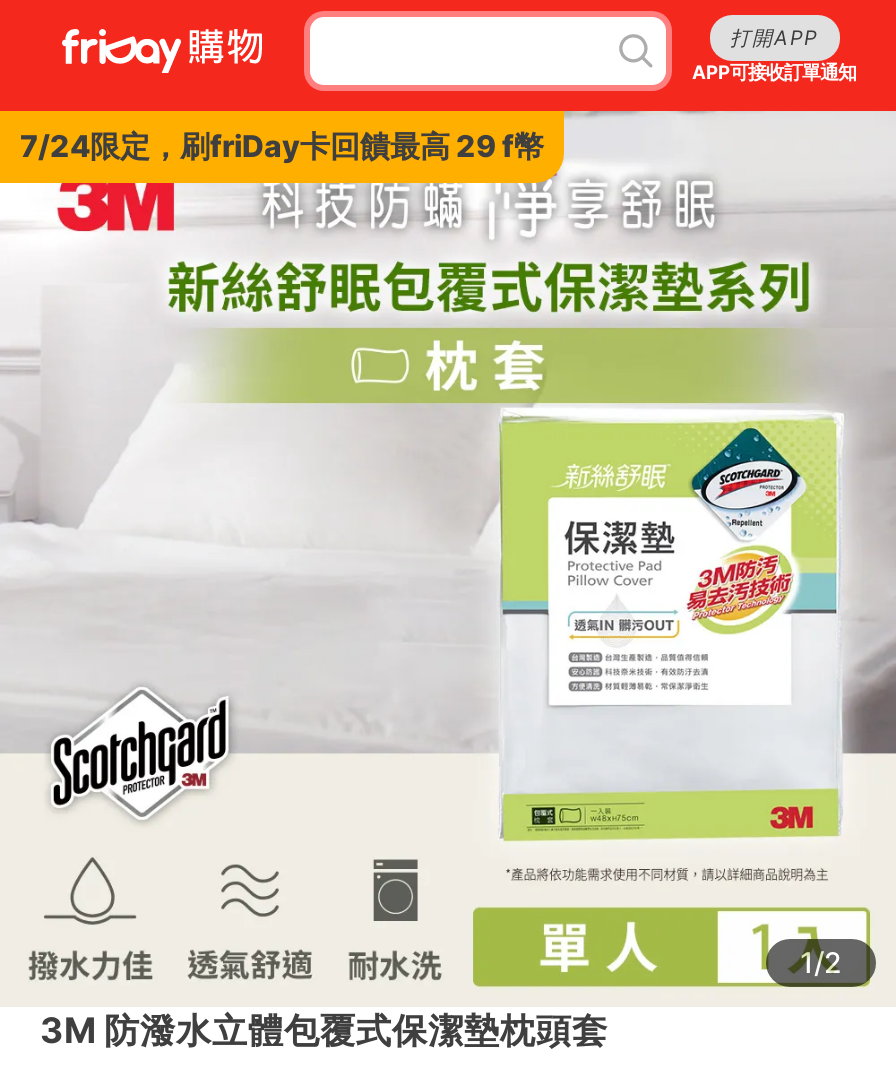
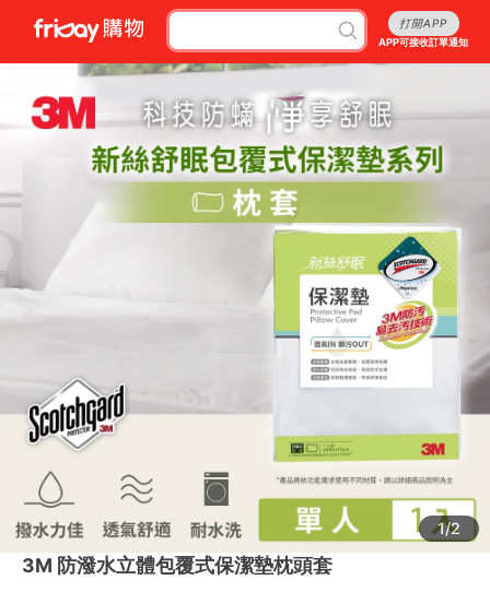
[20,127,544,165] 7/24限定，刷friDay卡回饋最高 29 f幣 -> none

